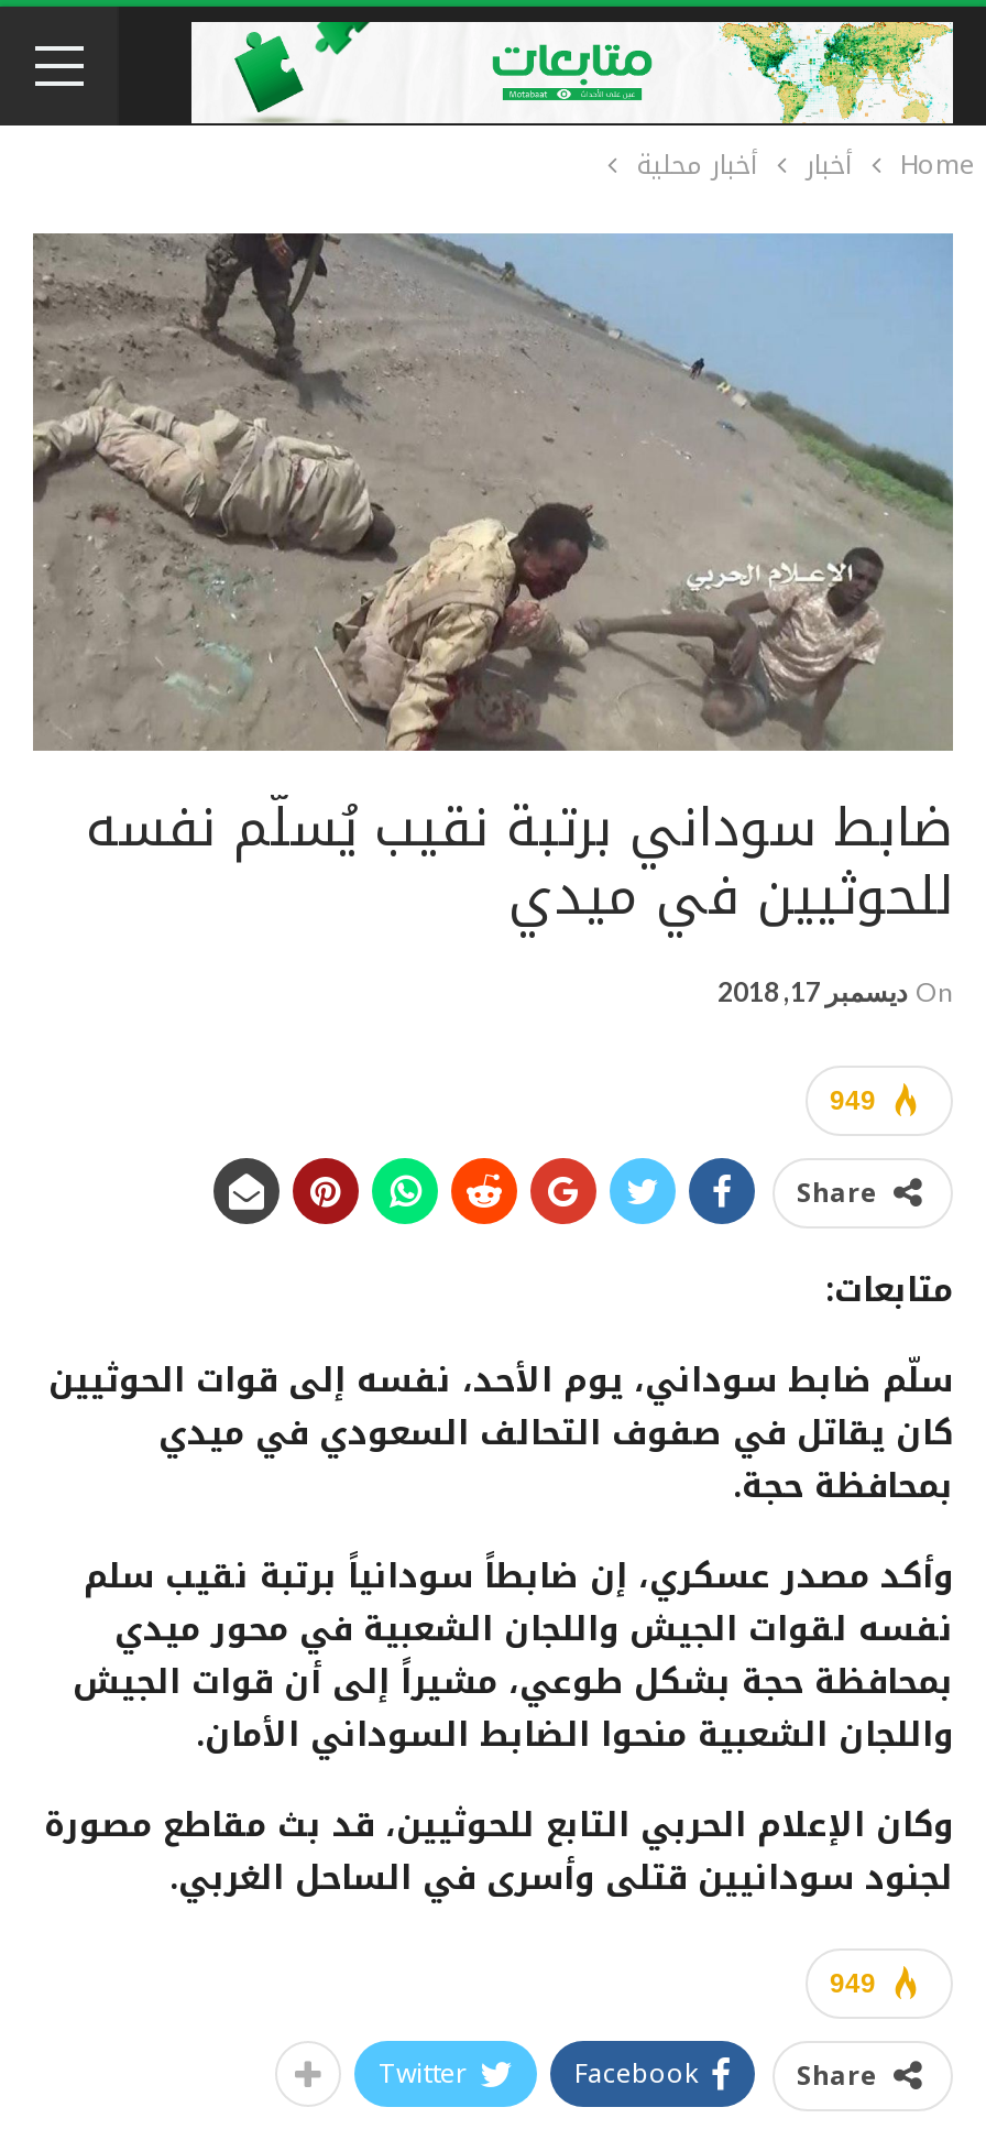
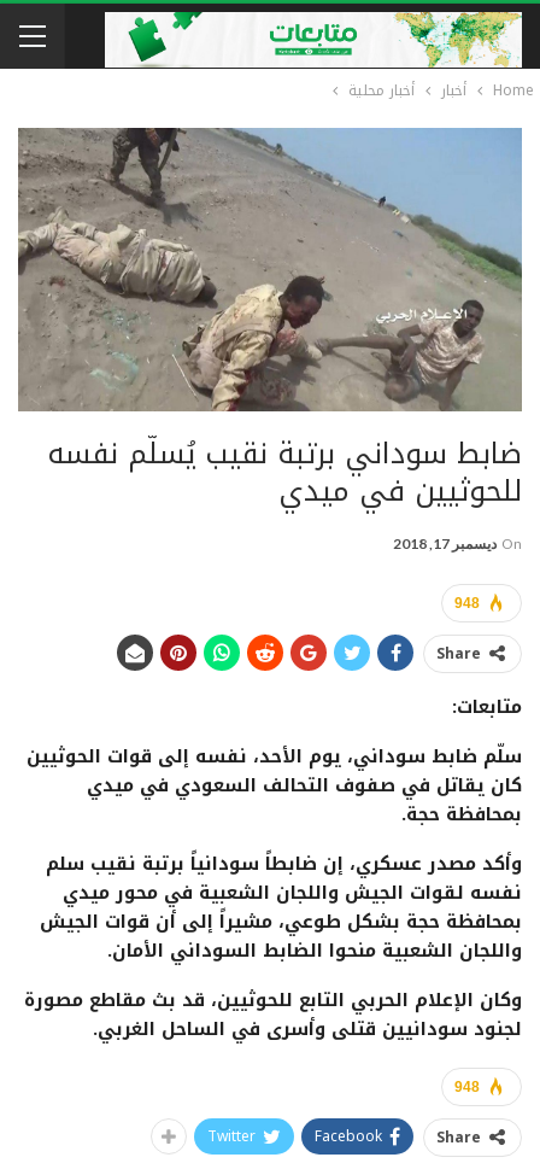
[830,1086,876,1116] 949 -> [454,595,480,612] 948
[830,1968,876,1999] 949 -> [454,1079,480,1096] 948

